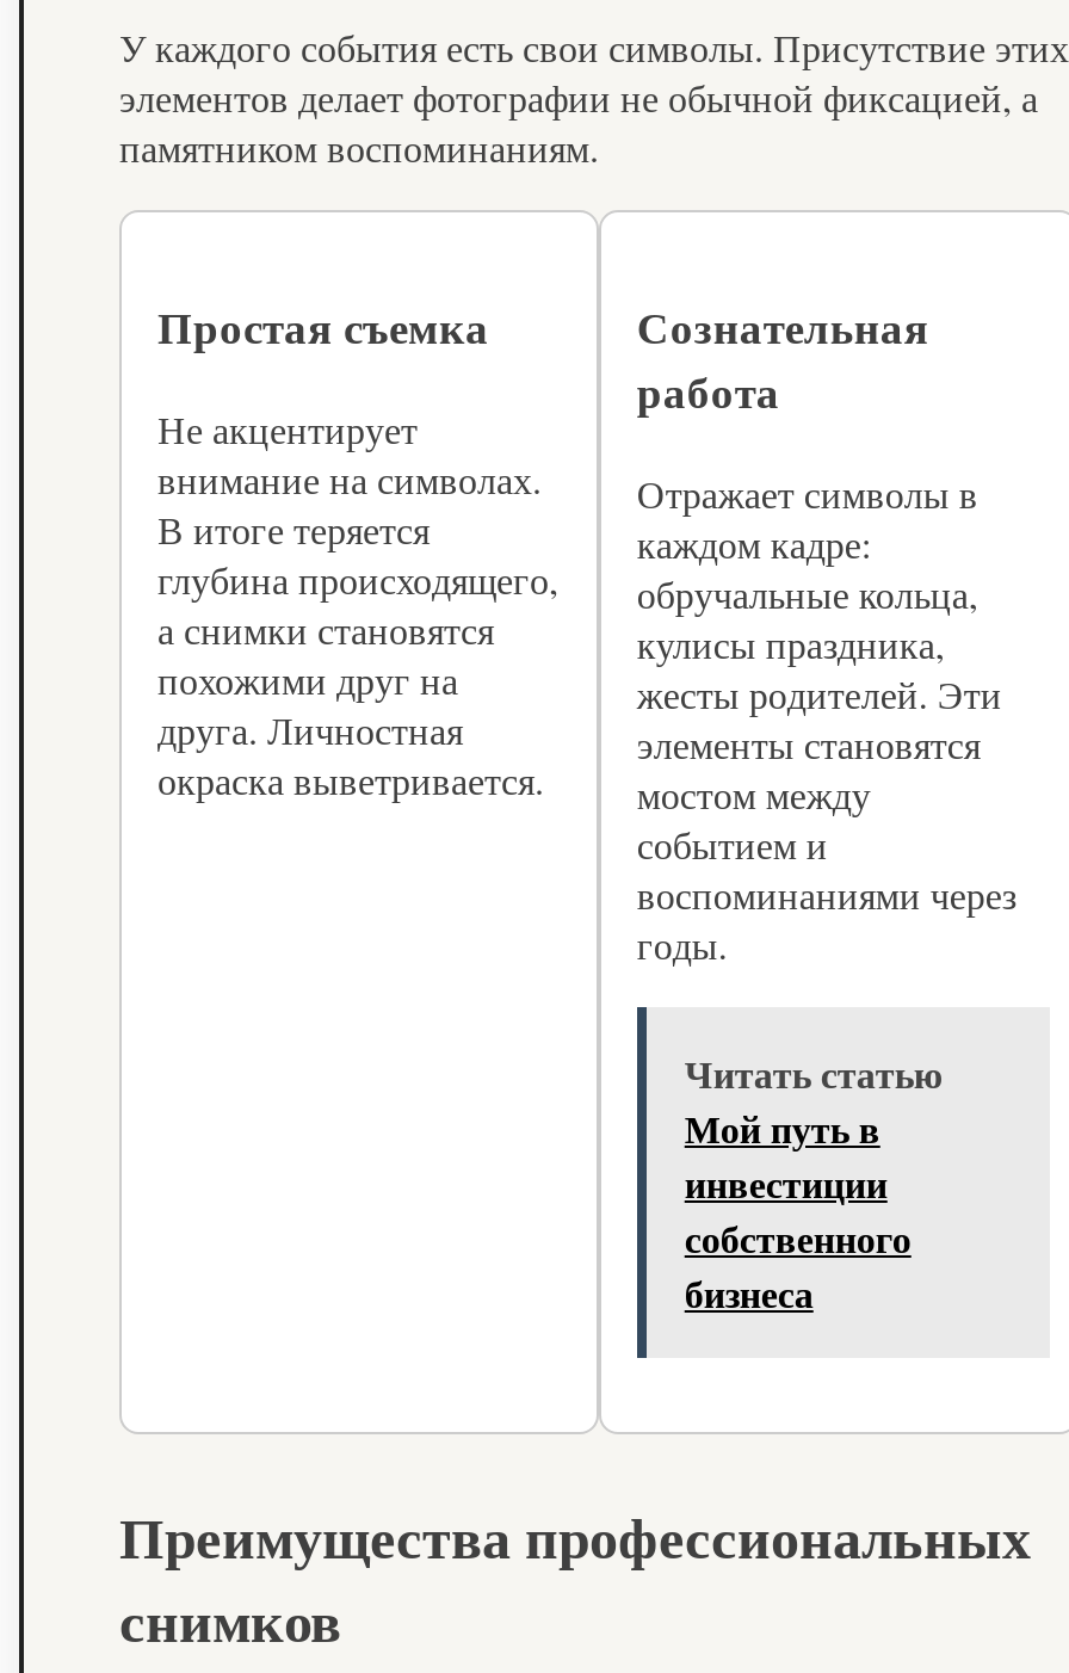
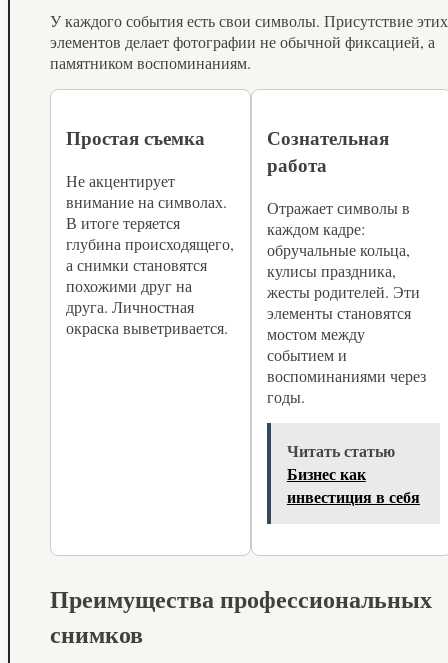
[685,1099,911,1319] Мой путь в | инвестиции | собственного | бизнеса -> [287,461,420,507] Бизнес как | инвестиция в себя

